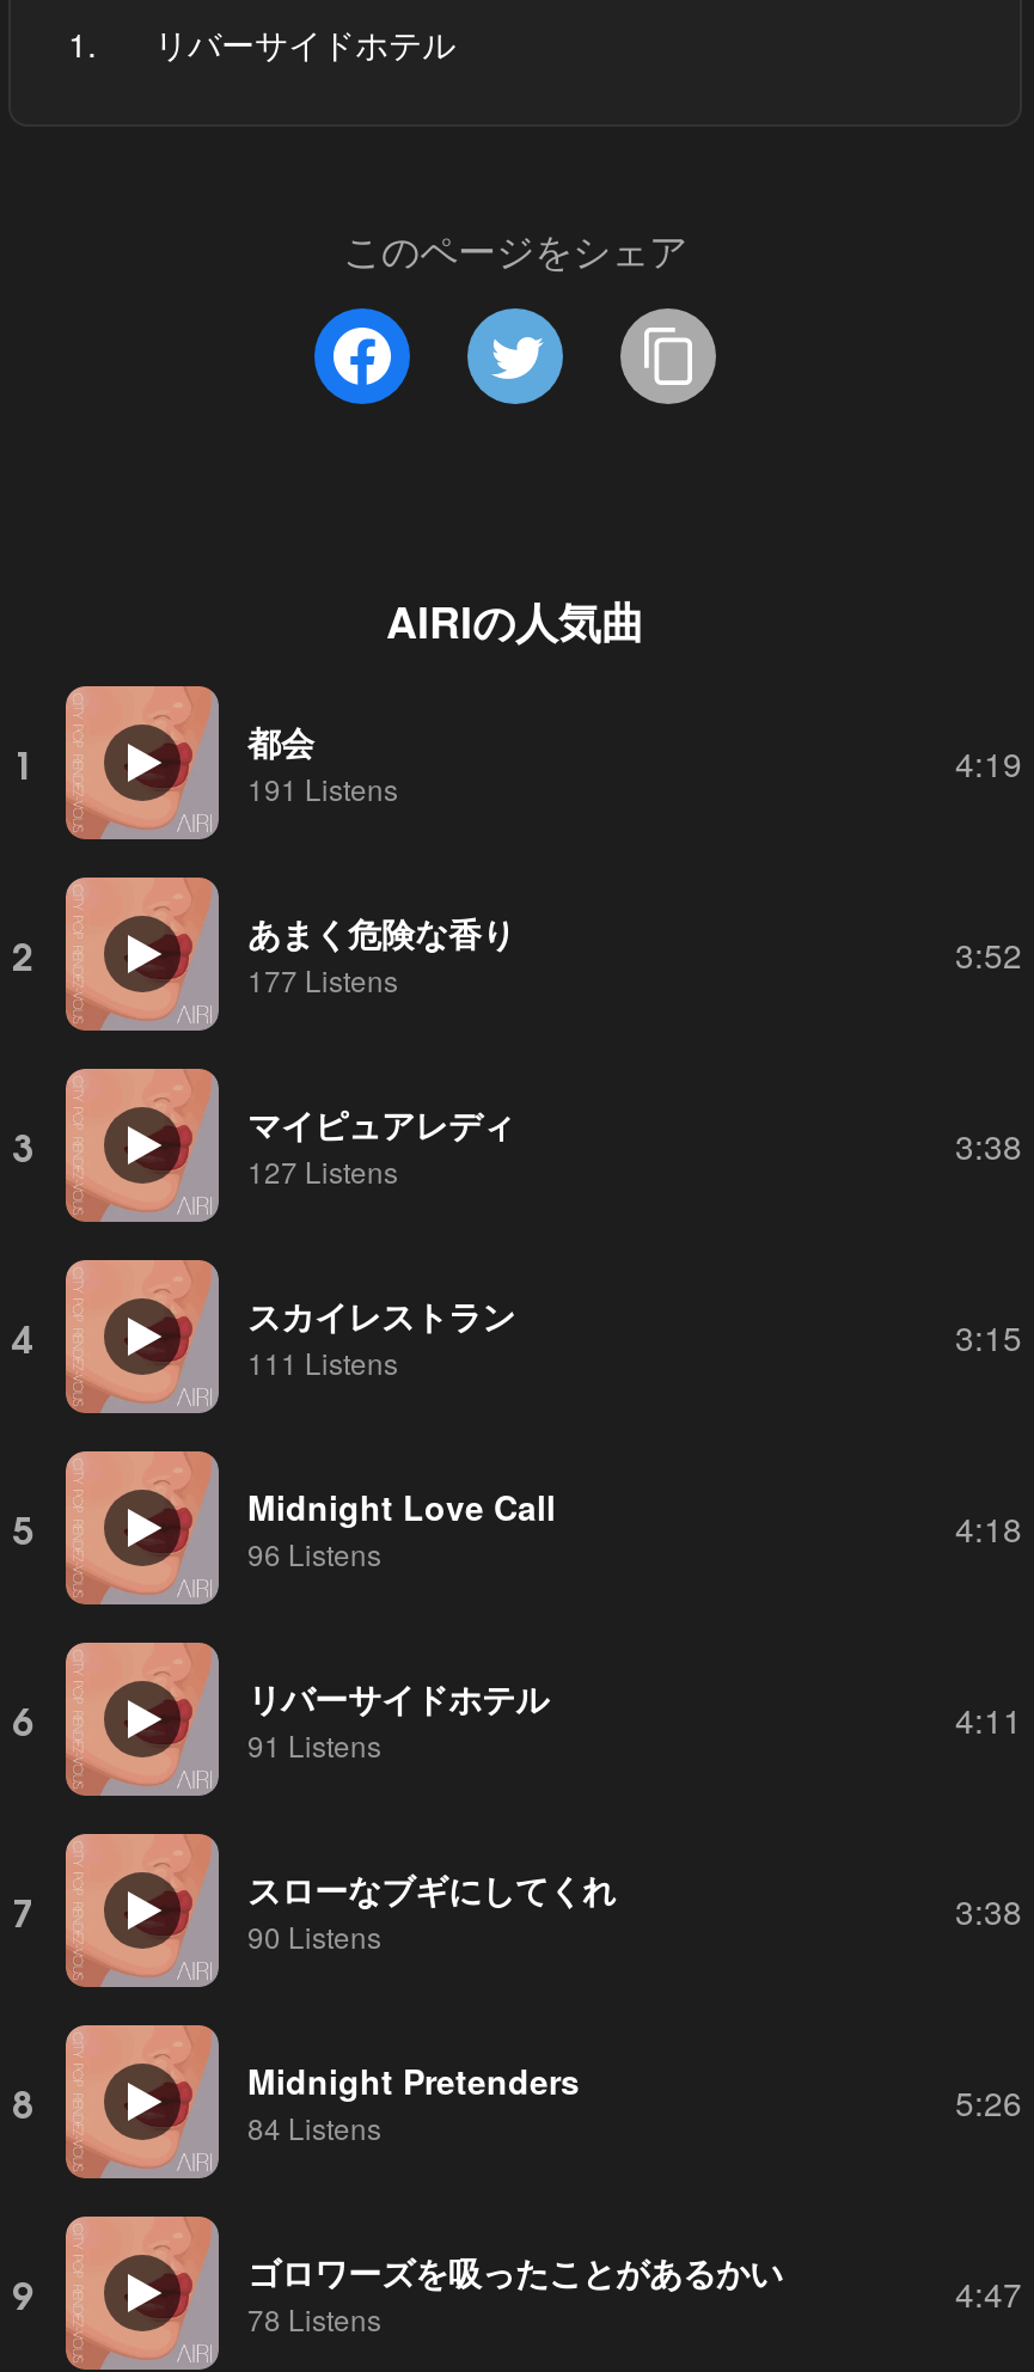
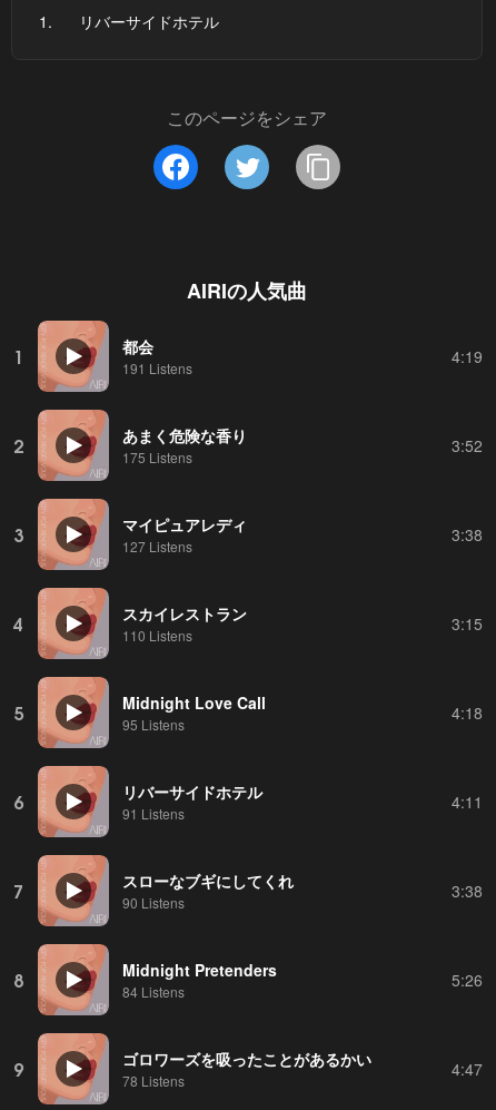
[247,958,398,998] 177 Listens -> [122,447,192,466] 175 Listens
[247,1340,398,1381] 111 Listens -> [122,625,192,644] 110 Listens
[247,1532,381,1572] 96 Listens -> [122,714,185,733] 95 Listens

